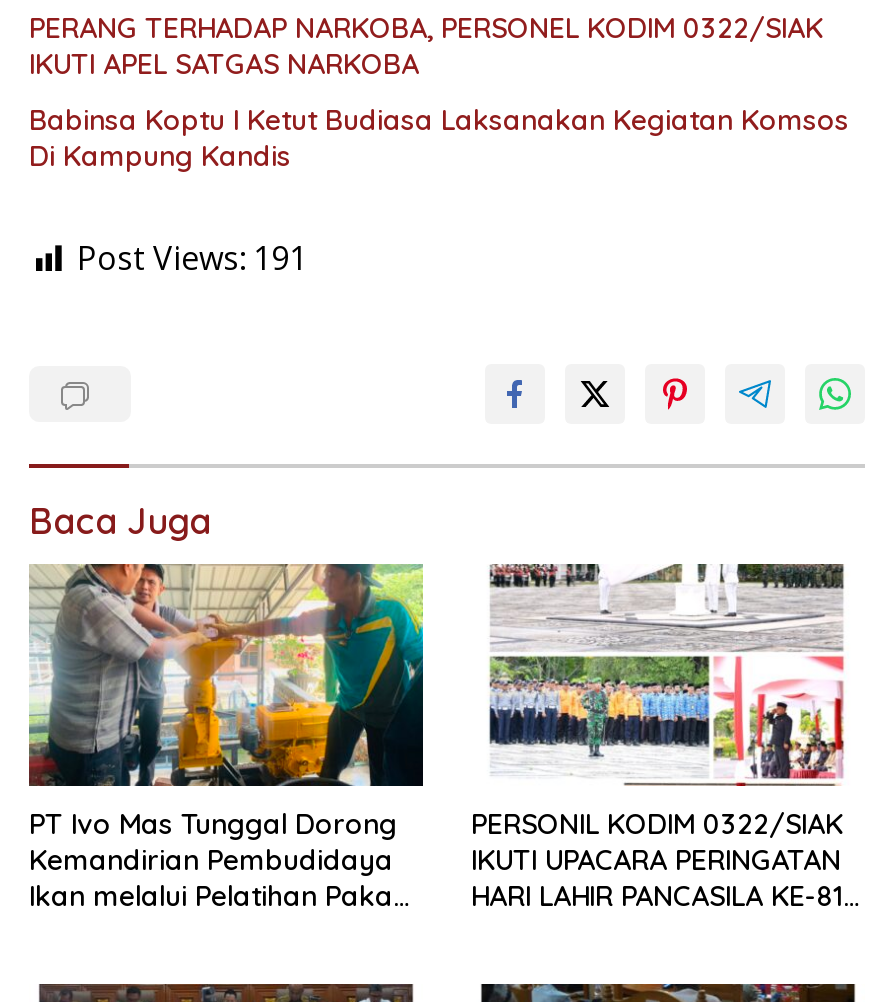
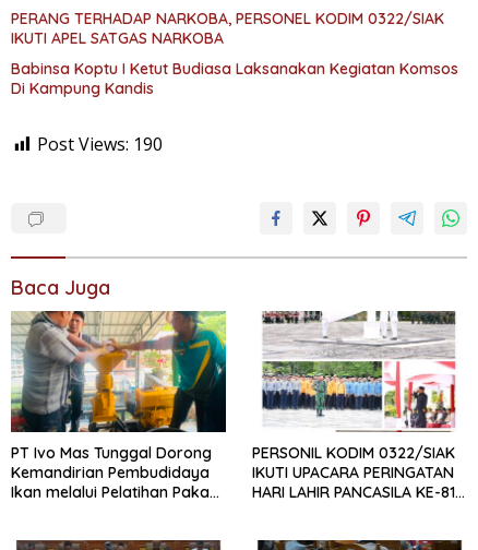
[77,236,307,280] Post Views: 191 -> [37,132,163,156] Post Views: 190

